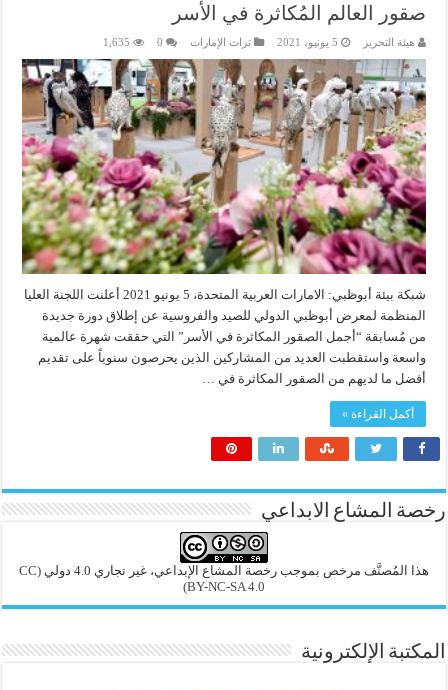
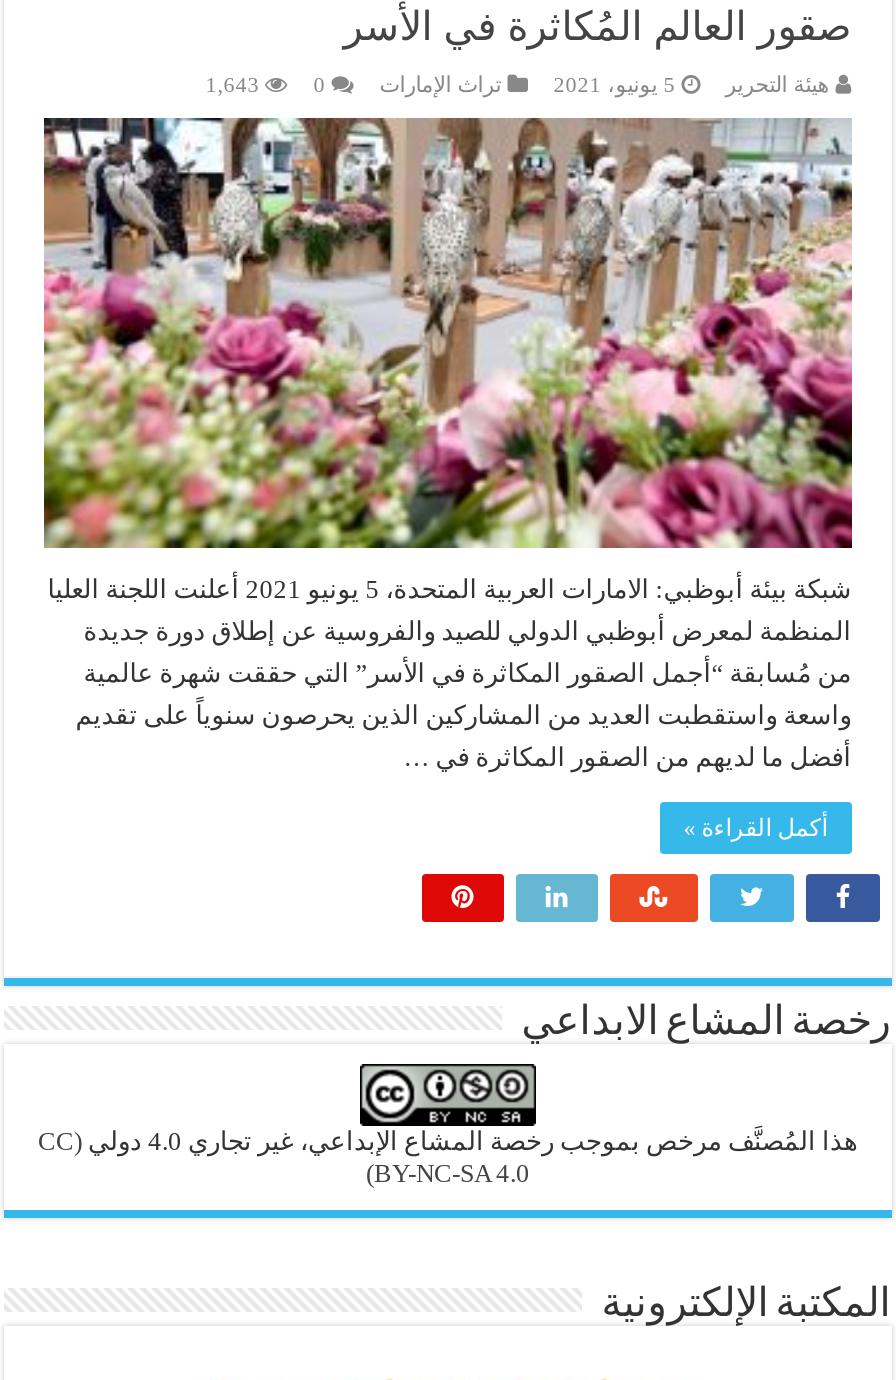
[104,36,131,48] 1,635 -> [208,73,262,97] 1,643

